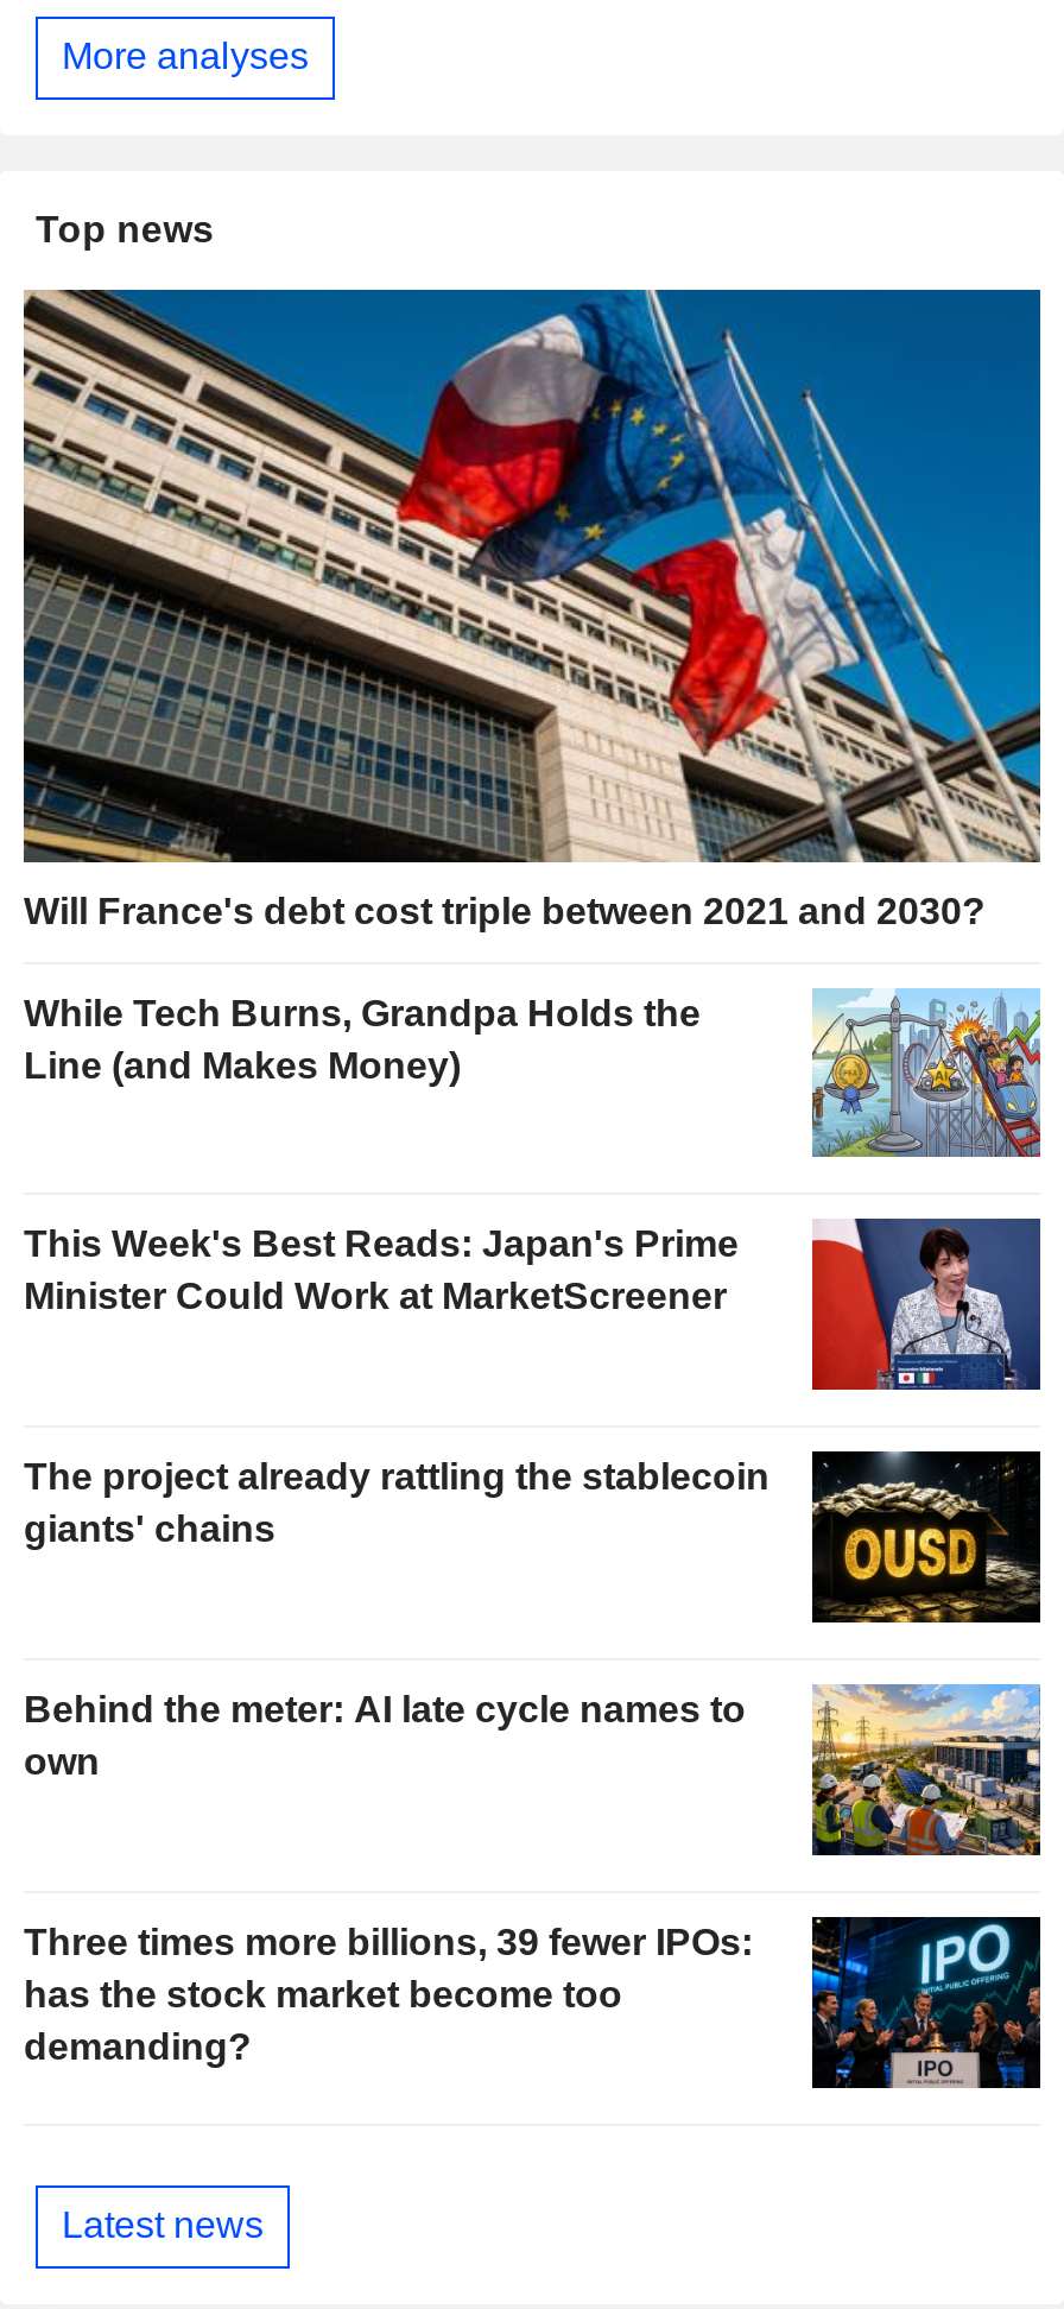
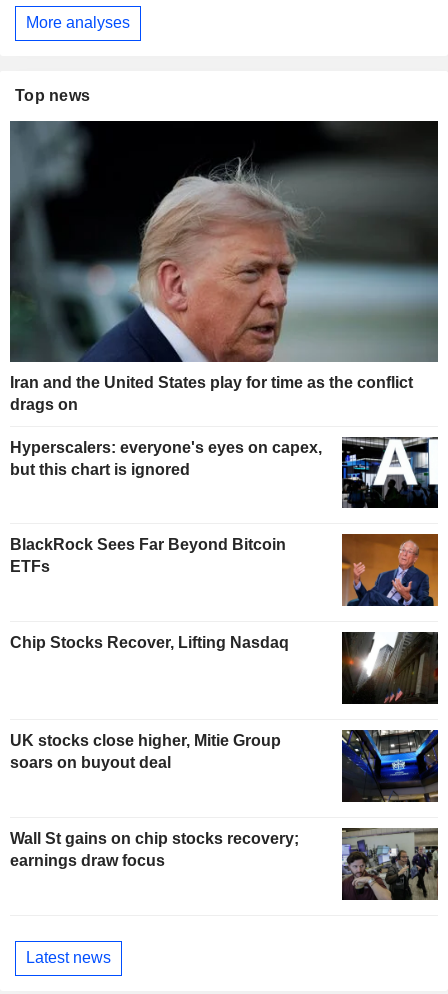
[24,287,1043,930] [image] | Will France's debt cost triple between 2021 and 2030? -> [10,120,439,413] [image] | Iran and the United States play for time as the conflict | drags on
[24,992,701,1085] While Tech Burns, Grandpa Holds the | Line (and Makes Money) -> [10,439,322,478] Hyperscalers: everyone's eyes on capex, | but this chart is ignored
[812,988,1043,1159] [image] -> [341,436,439,509] [image]
[24,1225,739,1317] This Week's Best Reads: Japan's Prime | Minister Could Work at MarketScreener -> [10,536,286,575] BlackRock Sees Far Beyond Bitcoin | ETFs
[812,1216,1043,1392] [image] -> [341,533,439,607] [image]
[24,1457,769,1550] The project already rattling the stablecoin | giants' chains -> [10,634,289,651] Chip Stocks Recover, Lifting Nasdaq
[810,1449,1035,1625] [image] -> [342,631,438,705] [image]
[24,1689,746,1782] Behind the meter: AI late cycle names to | own -> [10,732,281,771] UK stocks close higher, Mitie Group | soars on buyout deal
[810,1682,1043,1858] [image] -> [341,729,438,803] [image]
[24,1922,753,2066] Three times more billions, 39 fewer IPOs: | has the stock market become too | demanding? -> [10,830,299,869] Wall St gains on chip stocks recovery; | earnings draw focus
[810,1915,1043,2090] [image] -> [341,827,439,901] [image]

